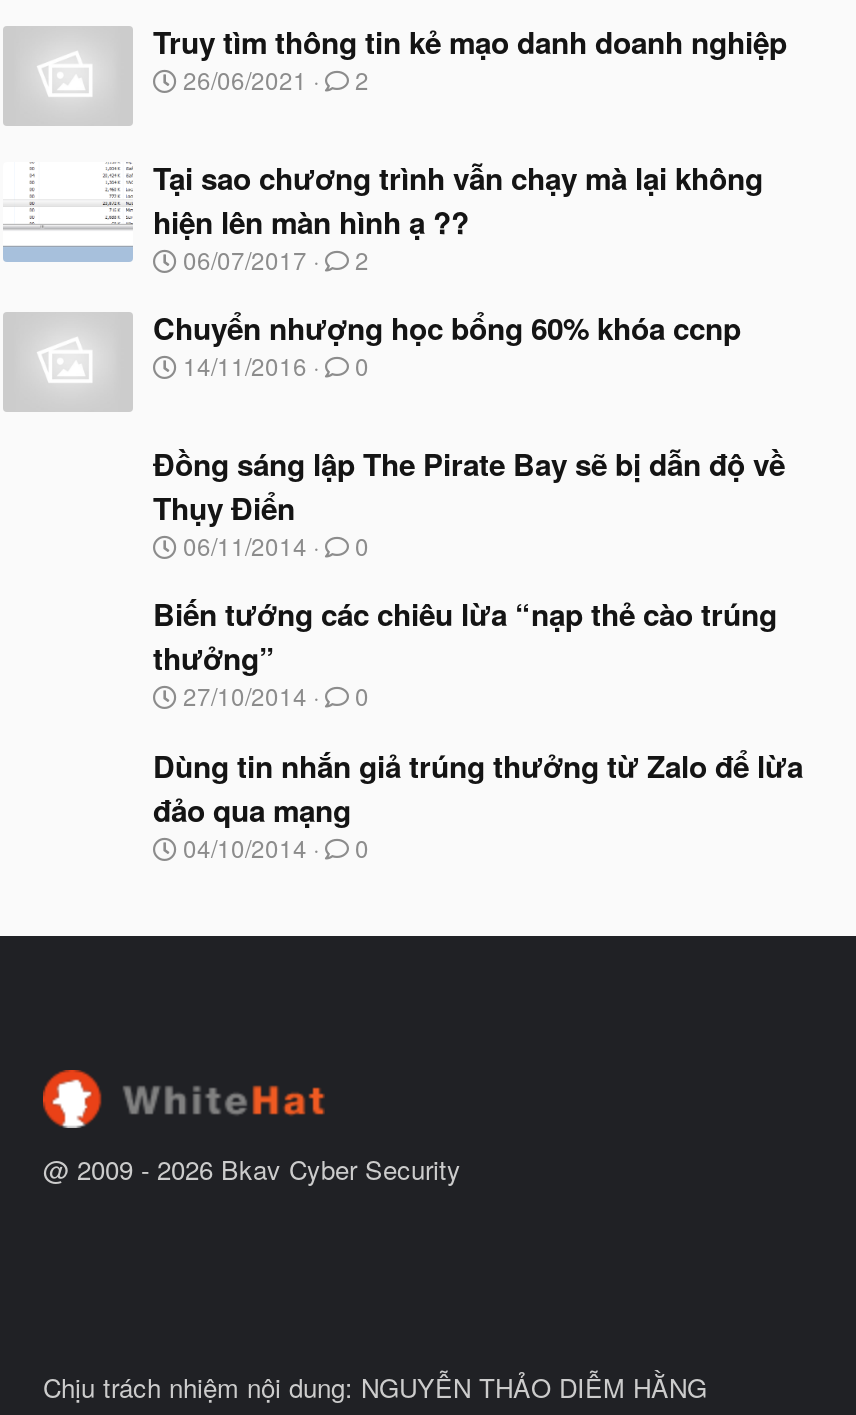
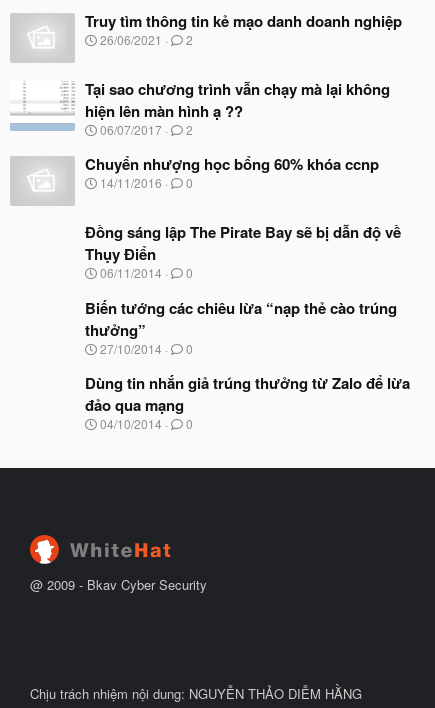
[43,1150,461,1188] @ 2009 - 2026 Bkav Cyber Security -> [30,575,207,594] @ 2009 - Bkav Cyber Security

